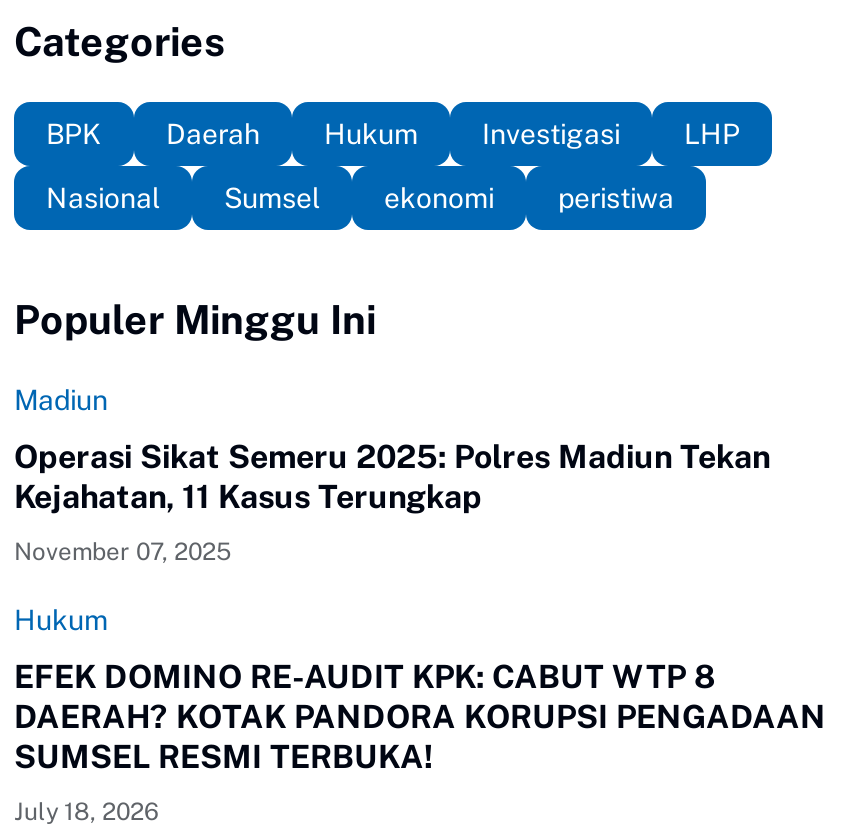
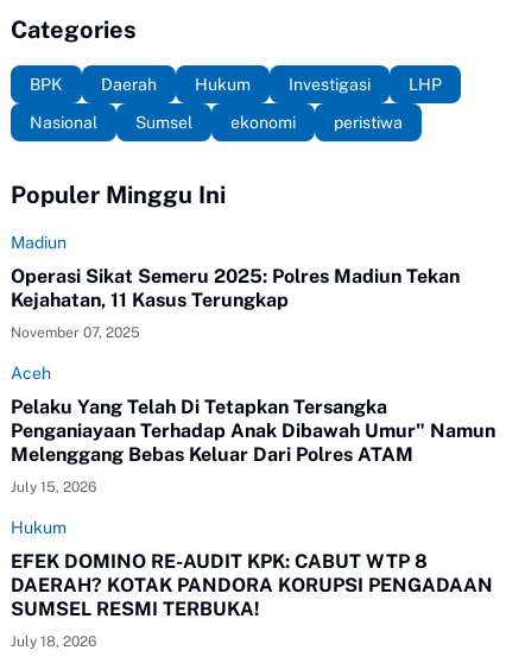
none -> [11,364,495,496] Aceh | Pelaku Yang Telah Di Tetapkan Tersangka | Penganiayaan Terhadap Anak Dibawah Umur" Namun | Melenggang Bebas Keluar Dari Polres ATAM | July 15, 2026

